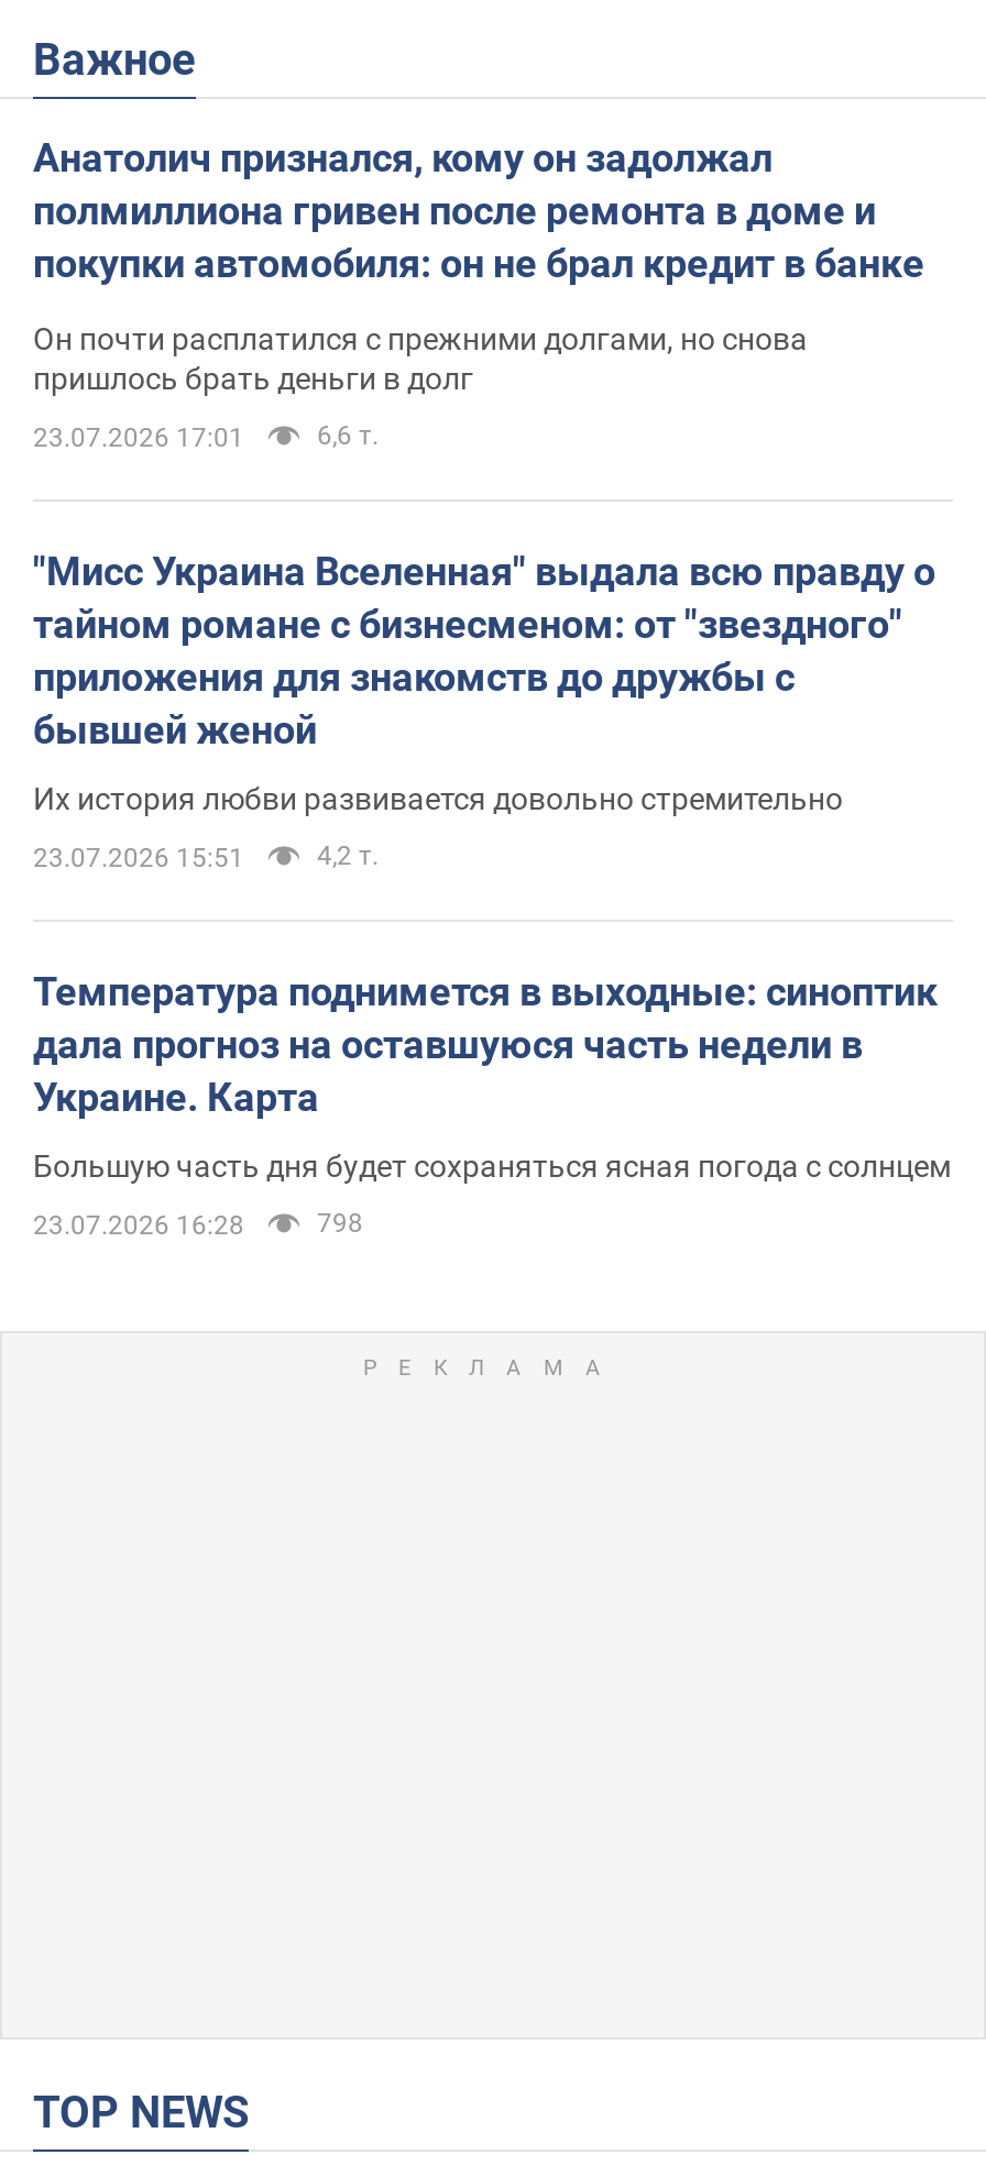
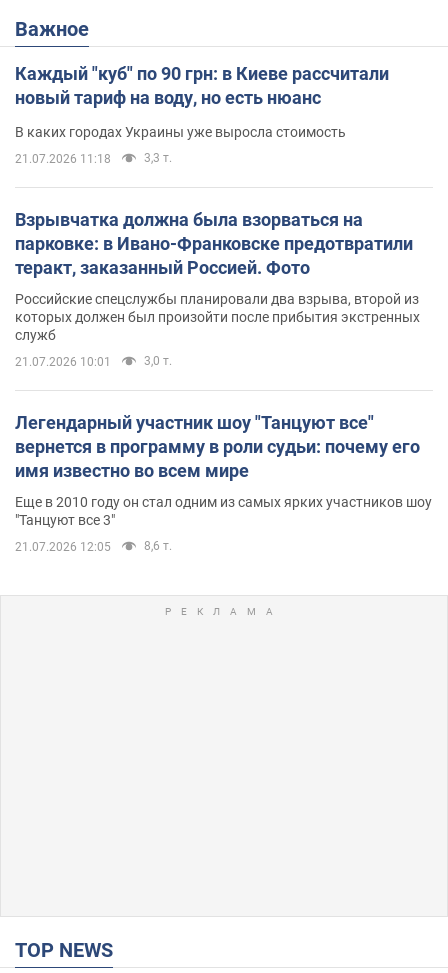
[33,134,924,286] Анатолич признался, кому он задолжал | полмиллиона гривен после ремонта в доме и | покупки автомобиля: он не брал кредит в банке -> [15,63,389,108] Каждый "куб" по 90 грн: в Киеве рассчитали | новый тариф на воду, но есть нюанс
[33,321,808,396] Он почти расплатился с прежними долгами, но снова | пришлось брать деньги в долг -> [15,124,346,140] В каких городах Украины уже выросла стоимость
[33,420,379,453] 23.07.2026 17:01 | 6,6 т. -> [15,151,172,166] 21.07.2026 11:18 | 3,3 т.
[33,548,935,752] "Мисс Украина Вселенная" выдала всю правду о | тайном романе с бизнесменом: от "звездного" | приложения для знакомств до дружбы с | бывшей женой -> [15,209,413,278] Взрывчатка должна была взорваться на | парковке: в Ивано-Франковске предотвратили | теракт, заказанный Россией. Фото
[33,781,843,816] Их история любви развивается довольно стремительно -> [15,291,420,343] Российские спецслужбы планировали два взрыва, второй из | которых должен был произойти после прибытия экстренных | служб
[33,840,379,873] 23.07.2026 15:51 | 4,2 т. -> [15,354,172,369] 21.07.2026 10:01 | 3,0 т.
[33,968,938,1120] Температура поднимется в выходные: синоптик | дала прогноз на оставшуюся часть недели в | Украине. Карта -> [15,412,420,481] Легендарный участник шоу "Танцуют все" | вернется в программу в роли судьи: почему его | имя известно во всем мире
[33,1148,951,1184] Большую часть дня будет сохраняться ясная погода с солнцем -> [15,494,432,528] Еще в 2010 году он стал одним из самых ярких участников шоу | "Танцуют все 3"
[33,1208,363,1241] 23.07.2026 16:28 | 798 -> [15,539,172,554] 21.07.2026 12:05 | 8,6 т.

